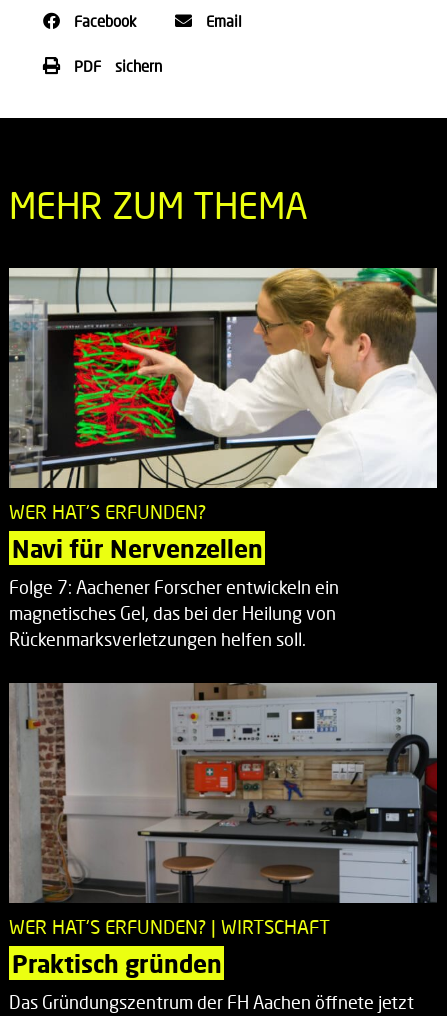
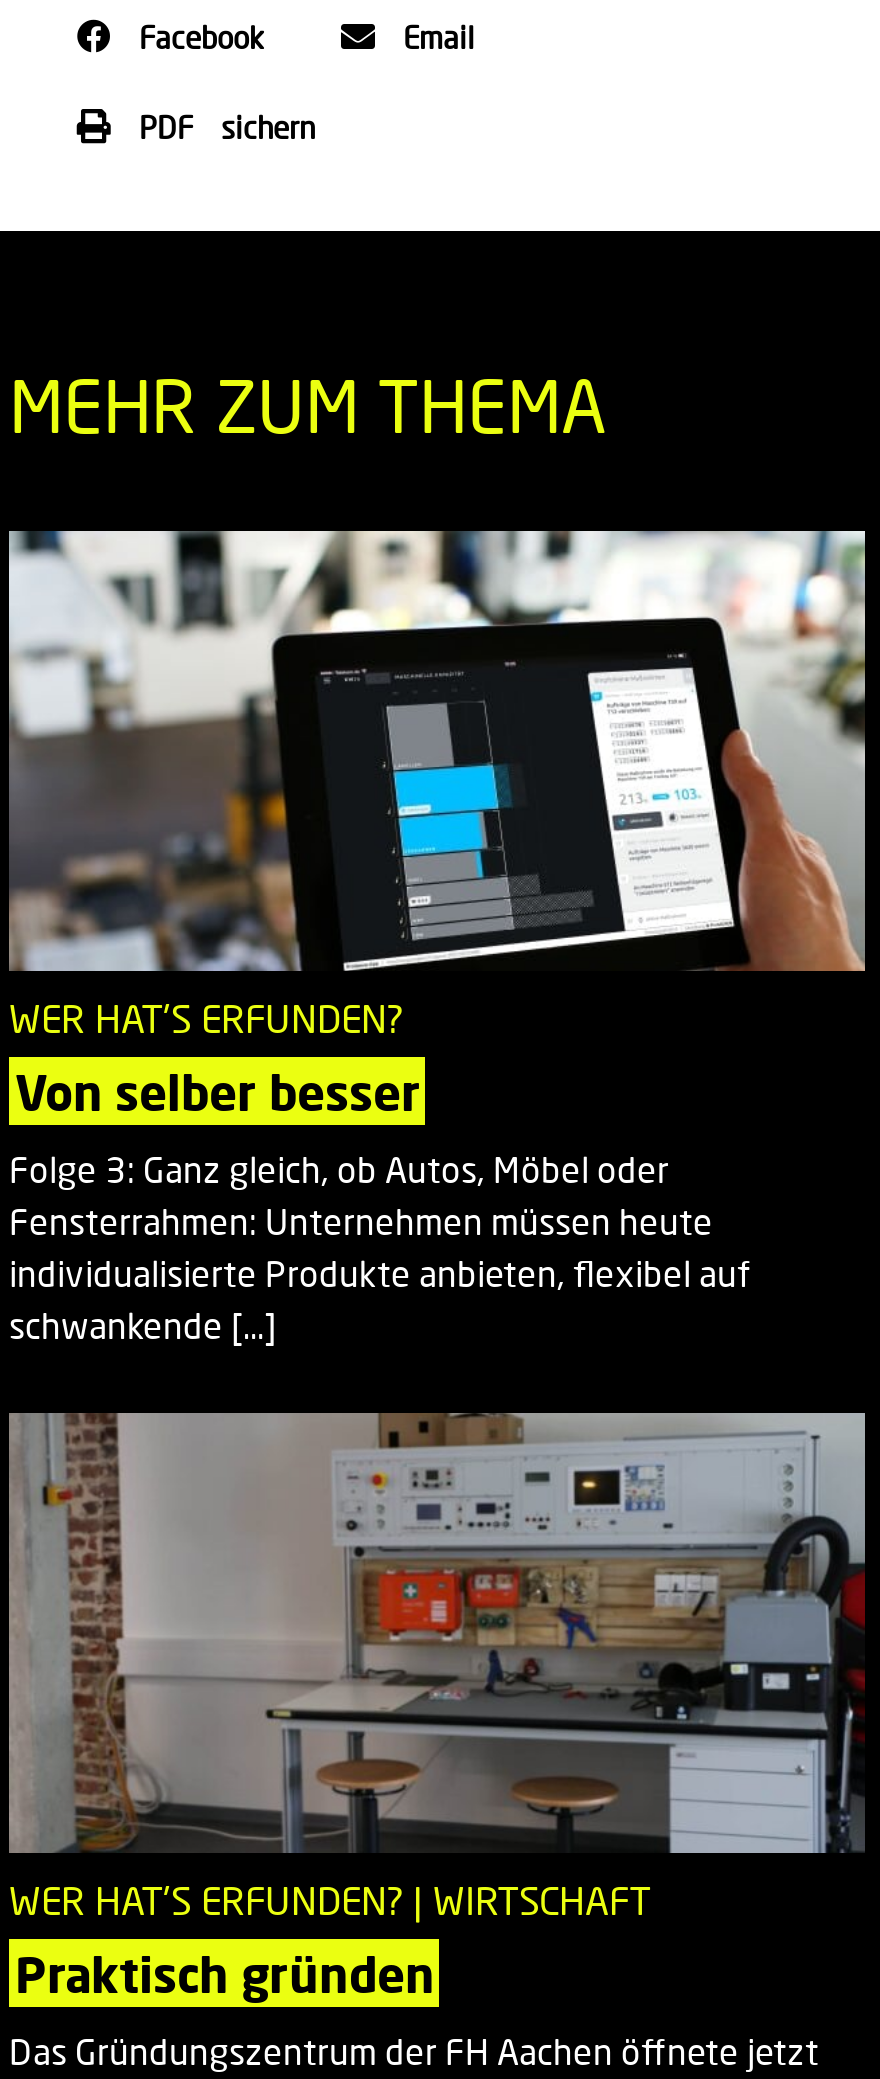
[9,267,438,489] [image] -> [9,529,867,973] [image]
[12,534,263,563] Navi für Nervenzellen -> [15,1063,421,1121] Von selber besser
[9,577,339,650] Folge 7: Aachener Forscher entwickeln ein | magnetisches Gel, das bei der Heilung von | Rückenmarksverletzungen helfen soll. -> [9,1149,751,1347] Folge 3: Ganz gleich, ob Autos, Möbel oder | Fensterrahmen: Unternehmen müssen heute | individualisierte Produkte anbieten, flexibel auf | schwankende […]

